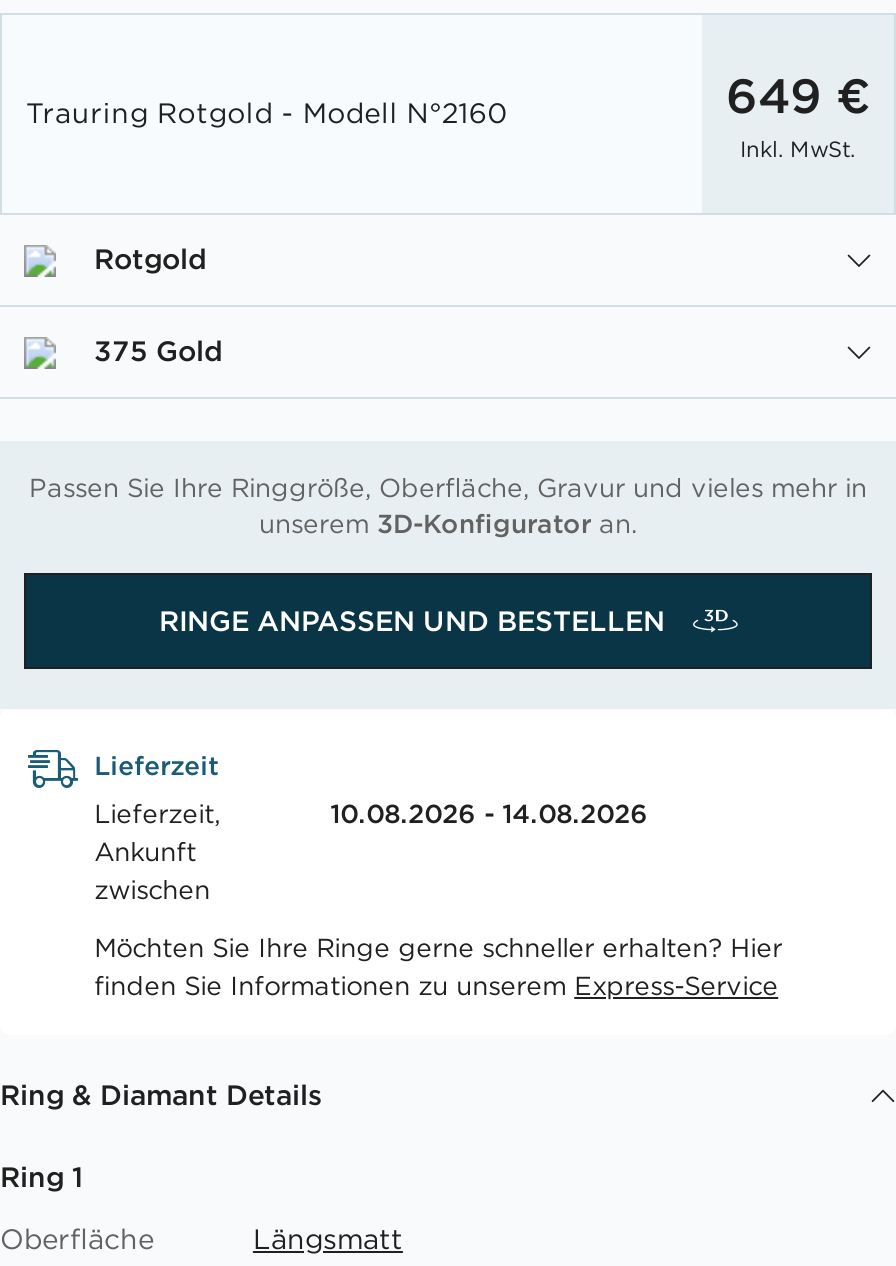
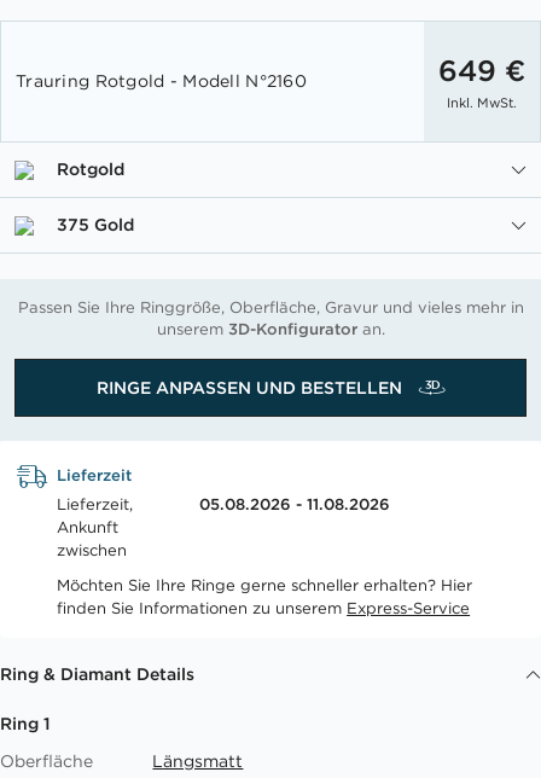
[330,797,648,831] 10.08.2026 - 14.08.2026 -> [199,494,390,515] 05.08.2026 - 11.08.2026

